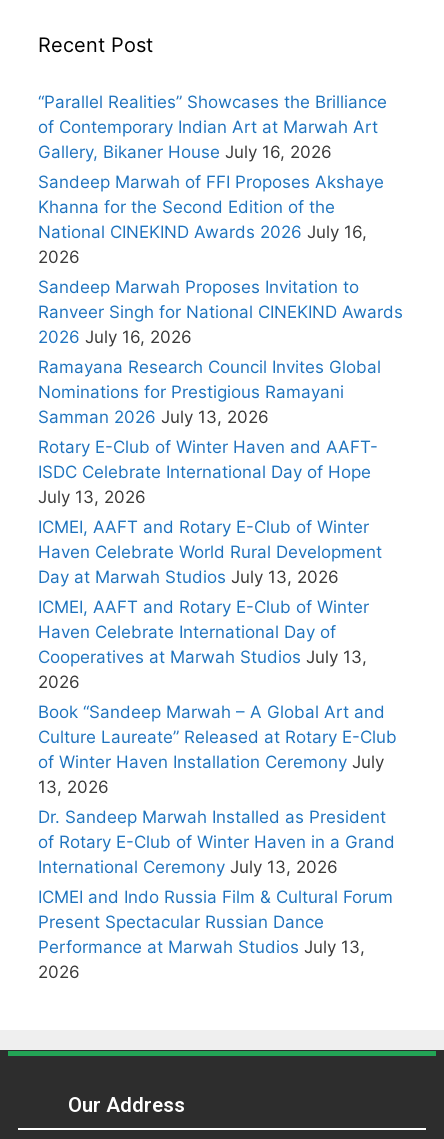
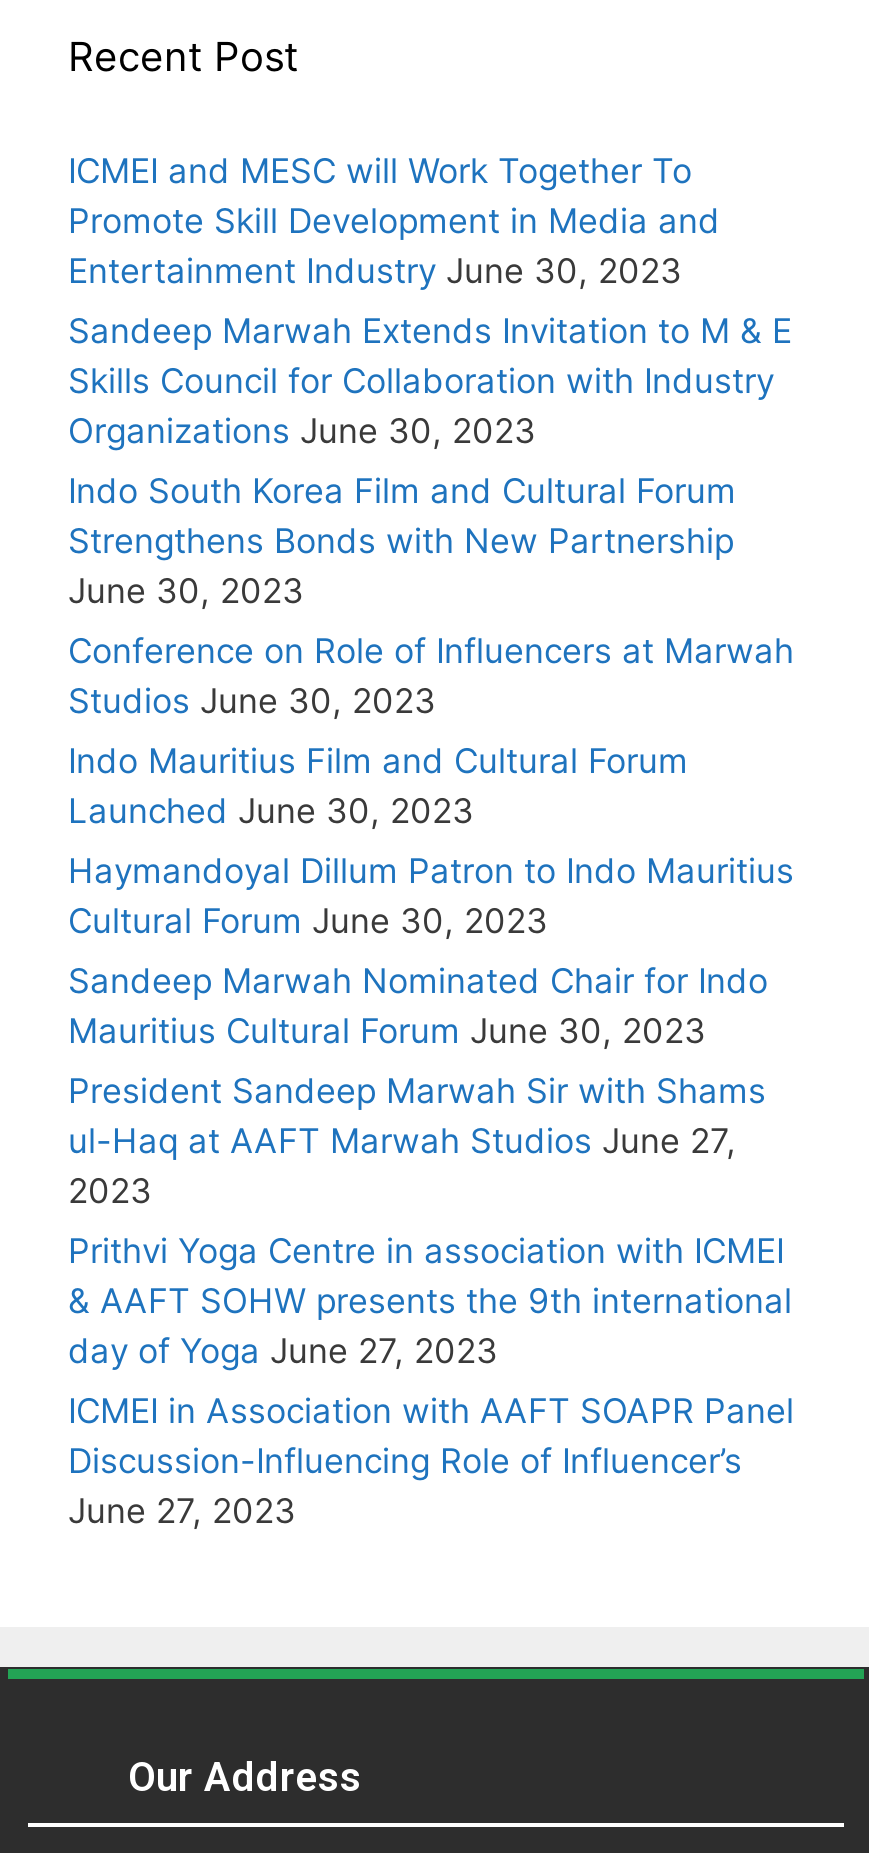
[38,91,387,161] “Parallel Realities” Showcases the Brilliance | of Contemporary Indian Art at Marwah Art | Gallery, Bikaner House July 16, 2026 -> [68,151,720,291] ICMEI and MESC will Work Together To | Promote Skill Development in Media and | Entertainment Industry June 30, 2023
[38,171,384,266] Sandeep Marwah of FFI Proposes Akshaye | Khanna for the Second Edition of the | National CINEKIND Awards 2026 July 16, | 2026 -> [68,311,792,451] Sandeep Marwah Extends Invitation to M & E | Skills Council for Collaboration with Industry | Organizations June 30, 2023
[38,276,403,346] Sandeep Marwah Proposes Invitation to | Ranveer Singh for National CINEKIND Awards | 2026 July 16, 2026 -> [68,471,736,611] Indo South Korea Film and Cultural Forum | Strengthens Bonds with New Partnership | June 30, 2023
[38,356,381,426] Ramayana Research Council Invites Global | Nominations for Prestigious Ramayani | Samman 2026 July 13, 2026 -> [68,631,794,721] Conference on Role of Influencers at Marwah | Studios June 30, 2023
[38,436,378,506] Rotary E-Club of Winter Haven and AAFT- | ISDC Celebrate International Day of Hope | July 13, 2026 -> [68,741,688,831] Indo Mauritius Film and Cultural Forum | Launched June 30, 2023
[38,516,382,586] ICMEI, AAFT and Rotary E-Club of Winter | Haven Celebrate World Rural Development | Day at Marwah Studios July 13, 2026 -> [68,851,794,941] Haymandoyal Dillum Patron to Indo Mauritius | Cultural Forum June 30, 2023
[38,596,369,691] ICMEI, AAFT and Rotary E-Club of Winter | Haven Celebrate International Day of | Cooperatives at Marwah Studios July 13, | 2026 -> [68,961,768,1051] Sandeep Marwah Nominated Chair for Indo | Mauritius Cultural Forum June 30, 2023
[38,701,397,796] Book “Sandeep Marwah – A Global Art and | Culture Laureate” Released at Rotary E-Club | of Winter Haven Installation Ceremony July | 13, 2026 -> [68,1071,766,1211] President Sandeep Marwah Sir with Shams | ul-Haq at AAFT Marwah Studios June 27, | 2023
[38,806,395,876] Dr. Sandeep Marwah Installed as President | of Rotary E-Club of Winter Haven in a Grand | International Ceremony July 13, 2026 -> [68,1231,792,1371] Prithvi Yoga Centre in association with ICMEI | & AAFT SOHW presents the 9th international | day of Yoga June 27, 2023
[38,886,393,981] ICMEI and Indo Russia Film & Cultural Forum | Present Spectacular Russian Dance | Performance at Marwah Studios July 13, | 2026 -> [68,1391,794,1531] ICMEI in Association with AAFT SOAPR Panel | Discussion-Influencing Role of Influencer’s | June 27, 2023

